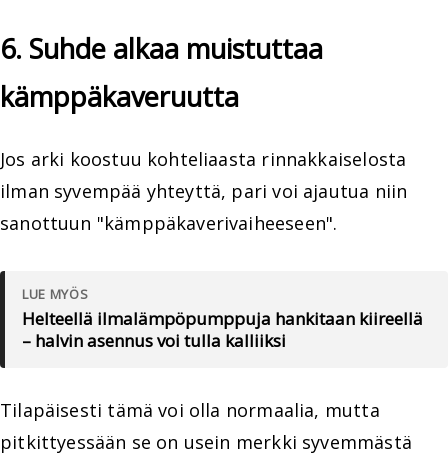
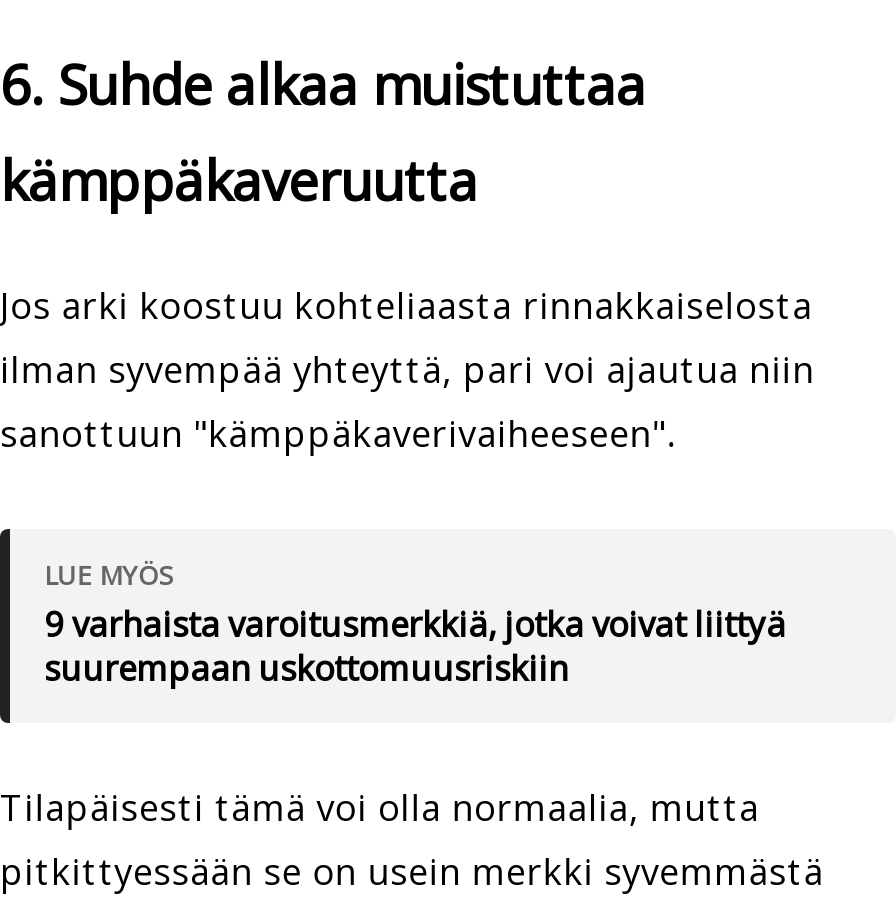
[22,307,423,352] Helteellä ilmalämpöpumppuja hankitaan kiireellä | – halvin asennus voi tulla kalliiksi -> [44,602,786,692] 9 varhaista varoitusmerkkiä, jotka voivat liittyä | suurempaan uskottomuusriskiin

